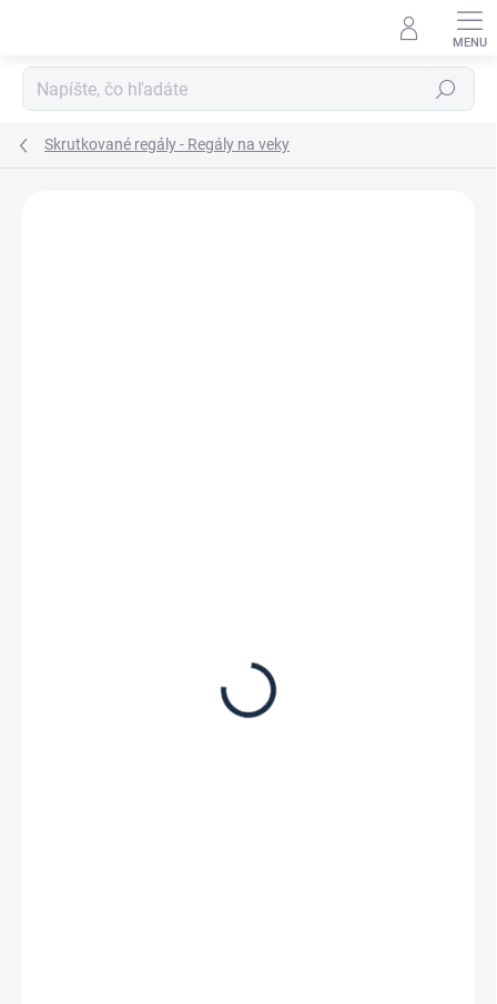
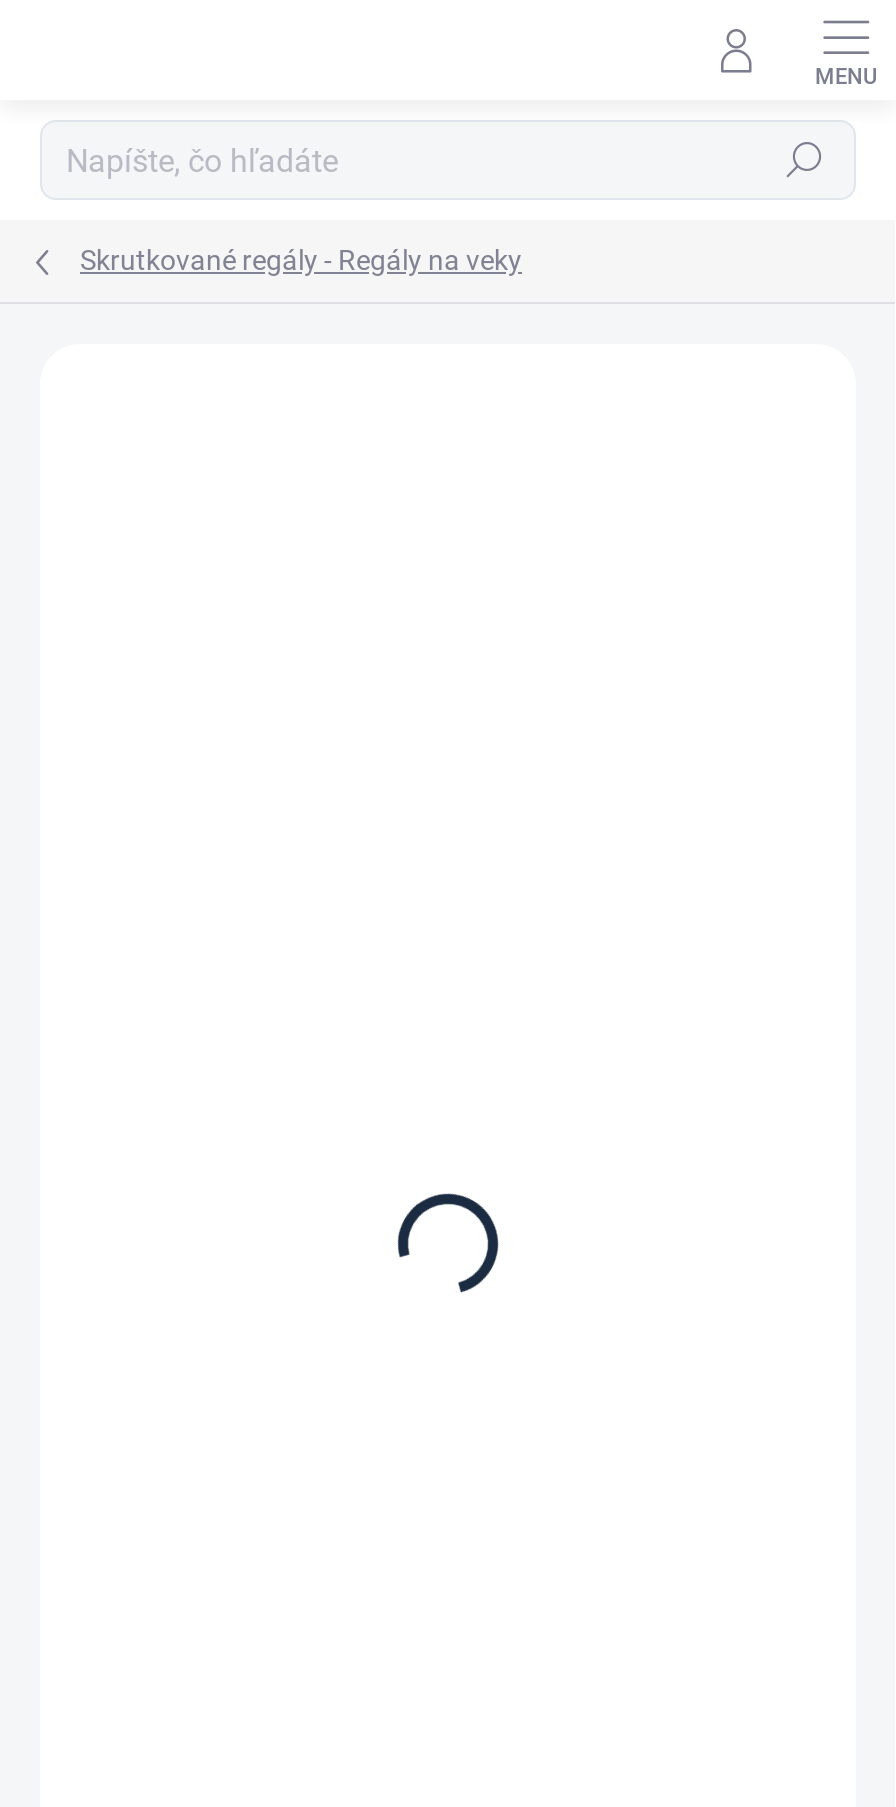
[220,661,272,720] [image] -> [396,1190,490,1296] [image]

